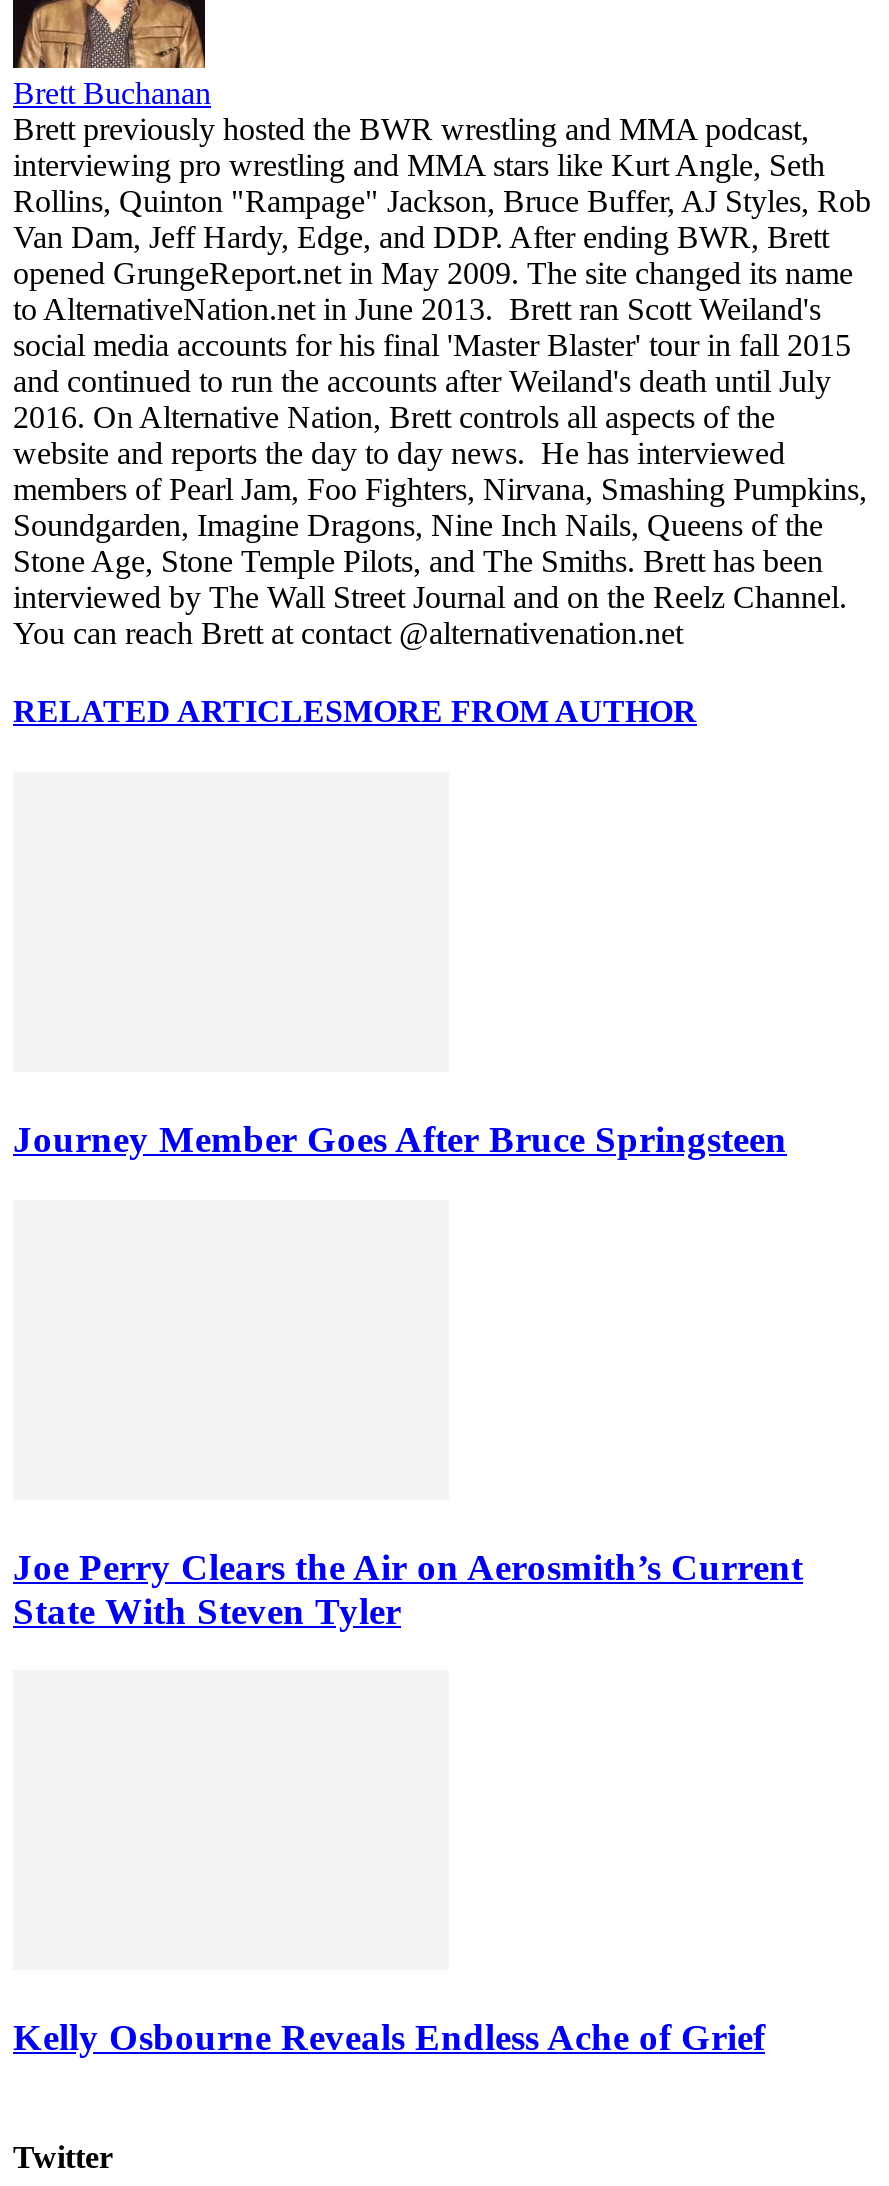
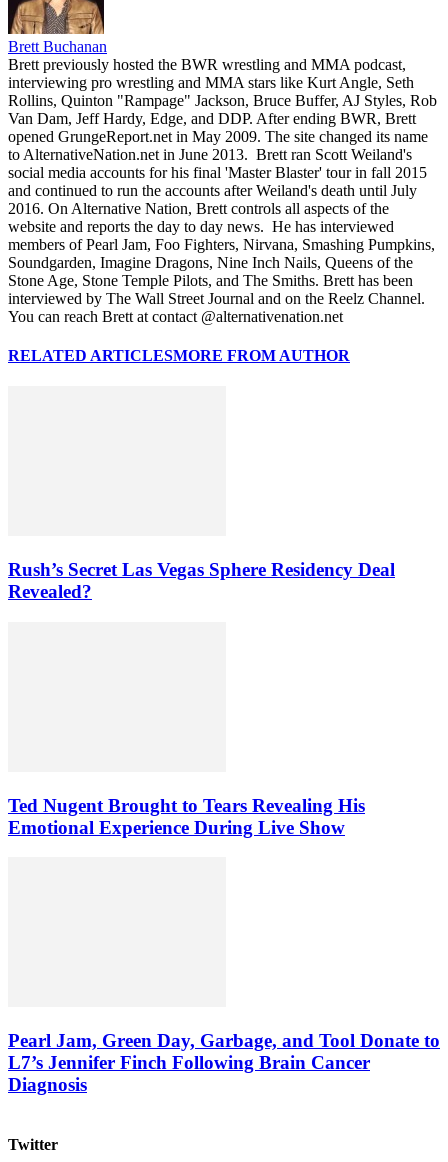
[13,1118,787,1160] Journey Member Goes After Bruce Springsteen -> [8,559,395,602] Rush’s Secret Las Vegas Sphere Residency Deal | Revealed?
[13,1545,803,1631] Joe Perry Clears the Air on Aerosmith’s Current | State With Steven Tyler -> [8,794,365,837] Ted Nugent Brought to Tears Revealing His | Emotional Experience During Live Show
[13,2016,765,2058] Kelly Osbourne Reveals Endless Ache of Grief -> [8,1030,440,1095] Pearl Jam, Green Day, Garbage, and Tool Donate to | L7’s Jennifer Finch Following Brain Cancer | Diagnosis

